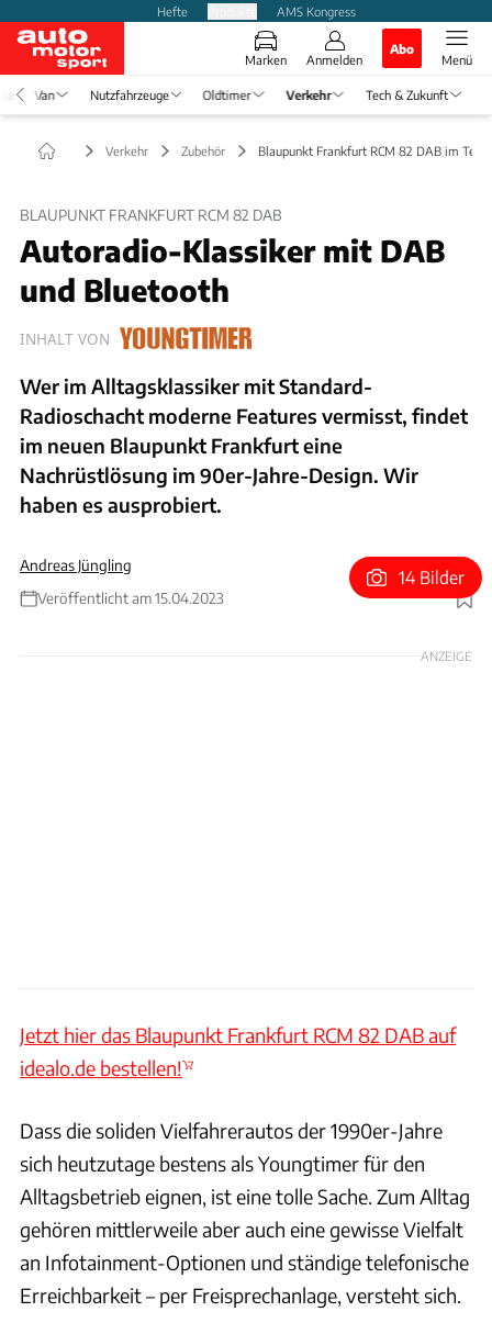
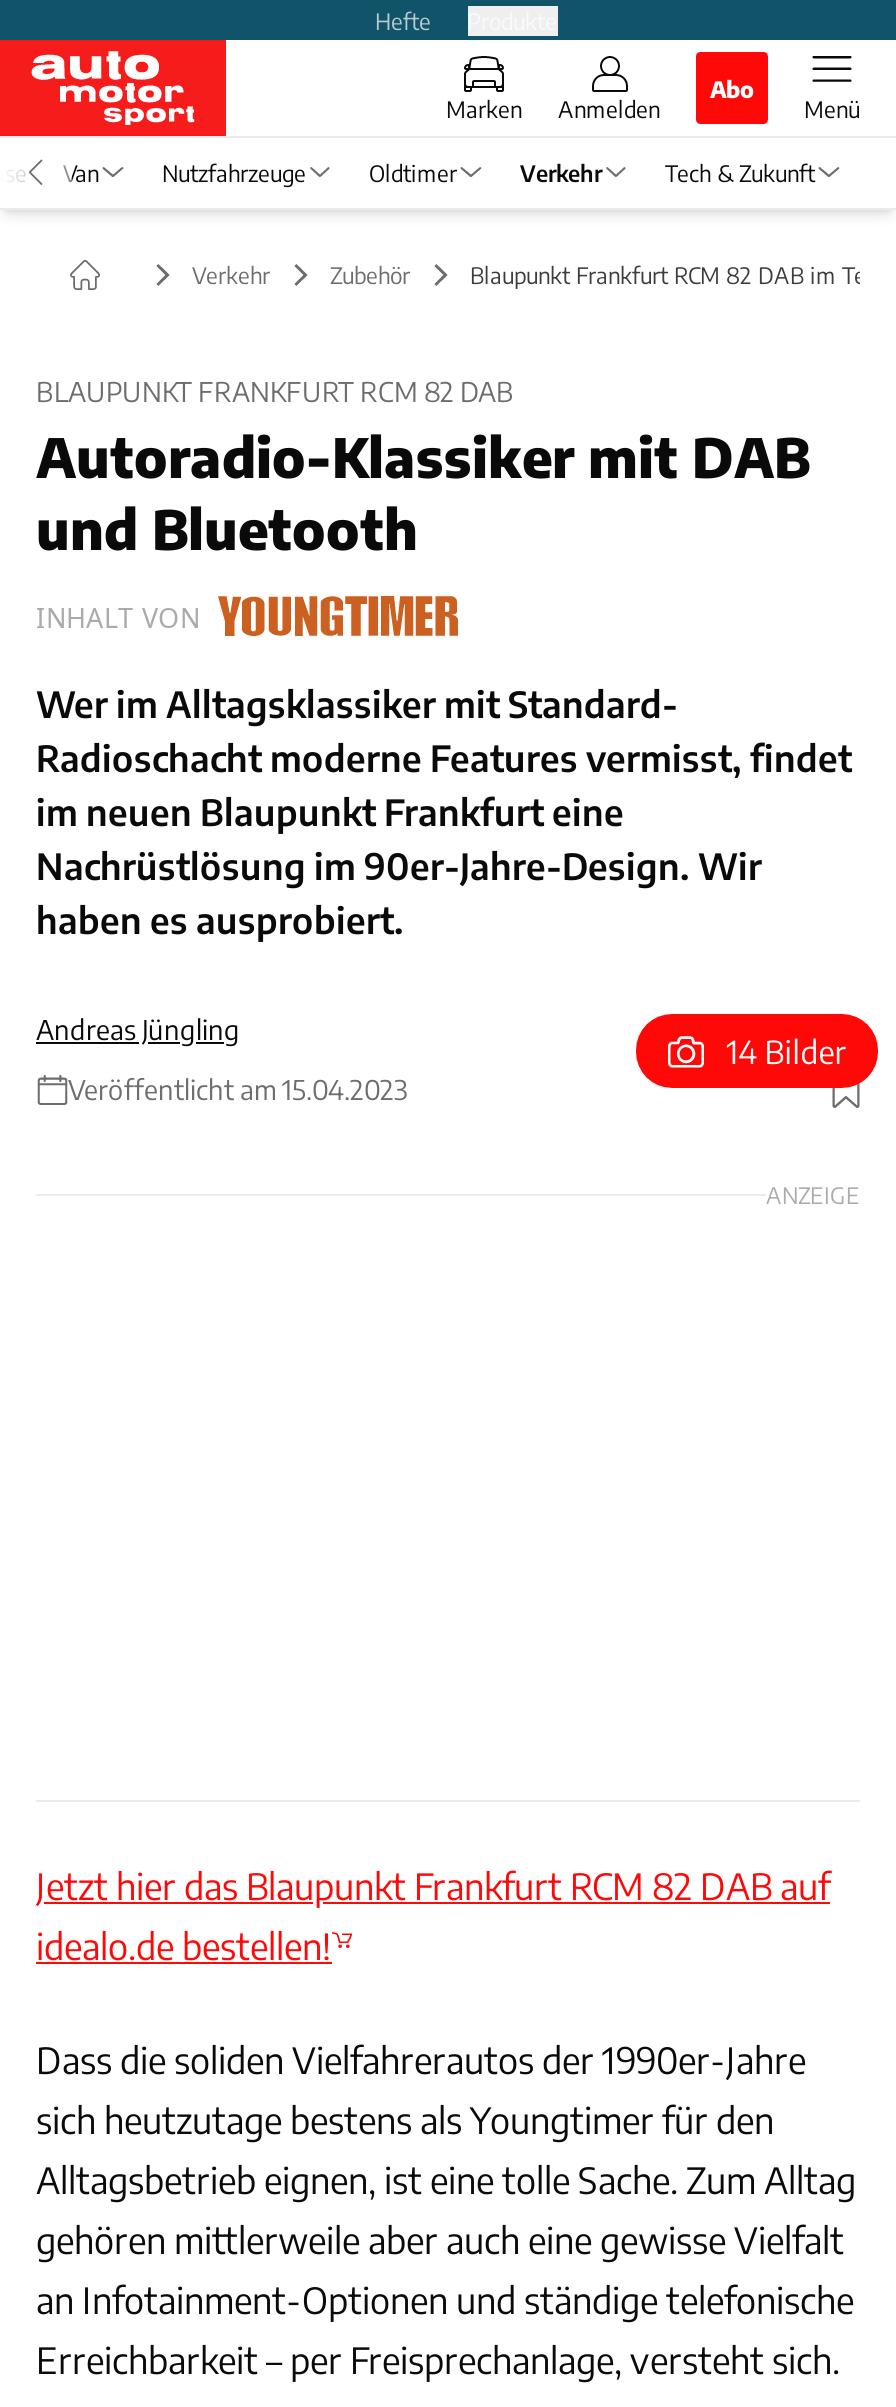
[276,3,355,18] AMS Kongress -> none

